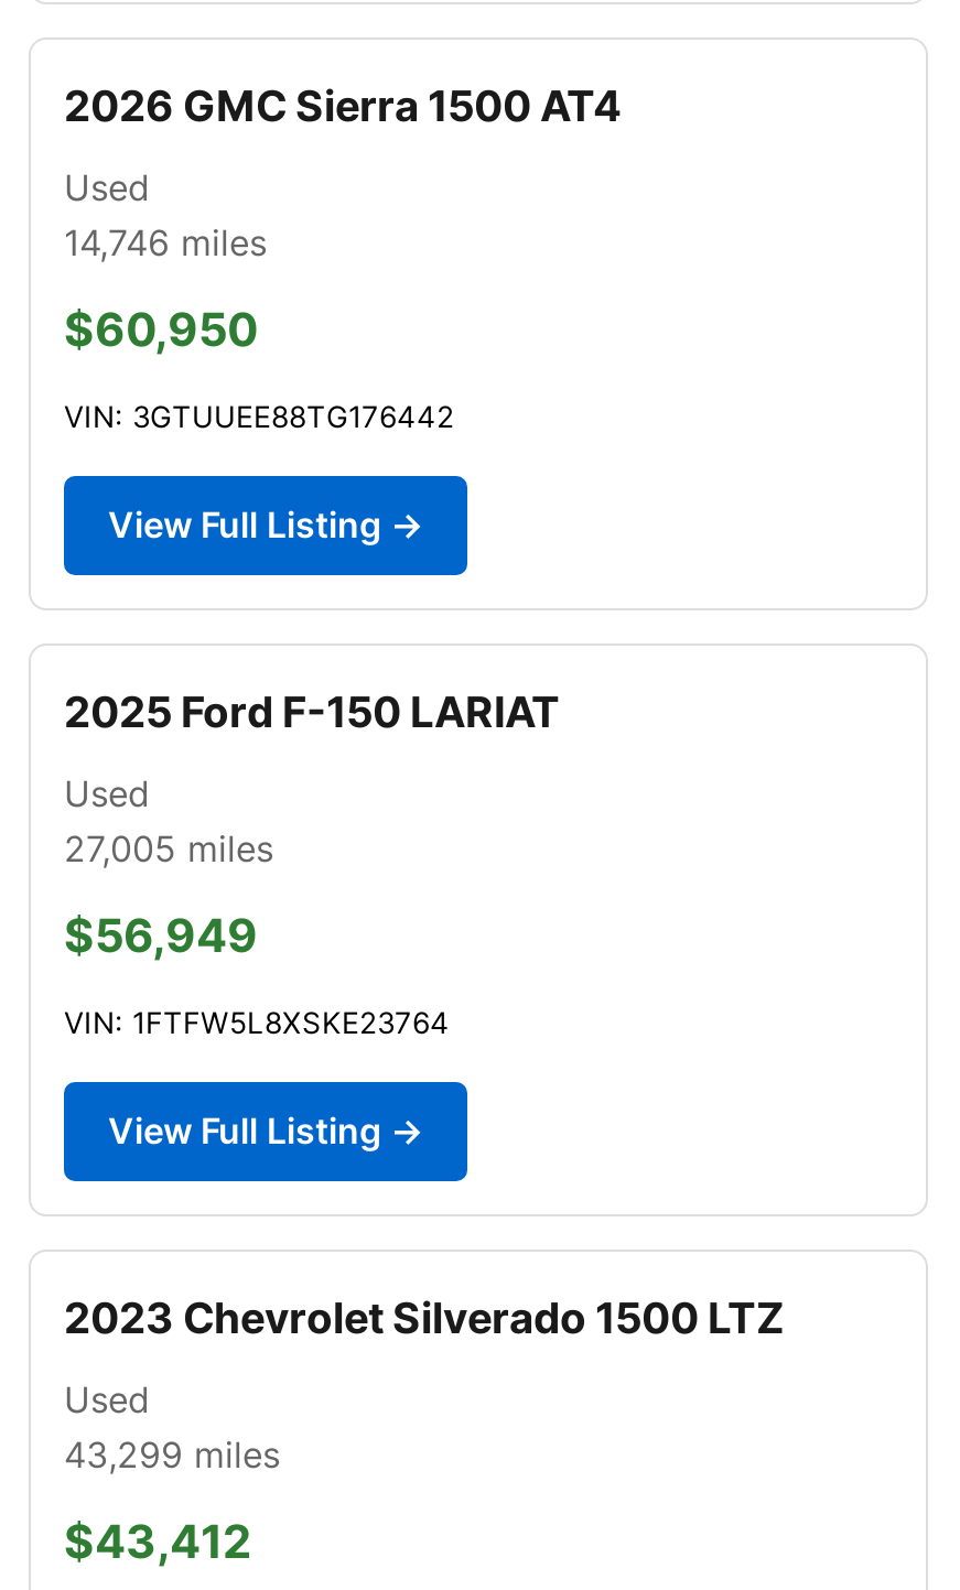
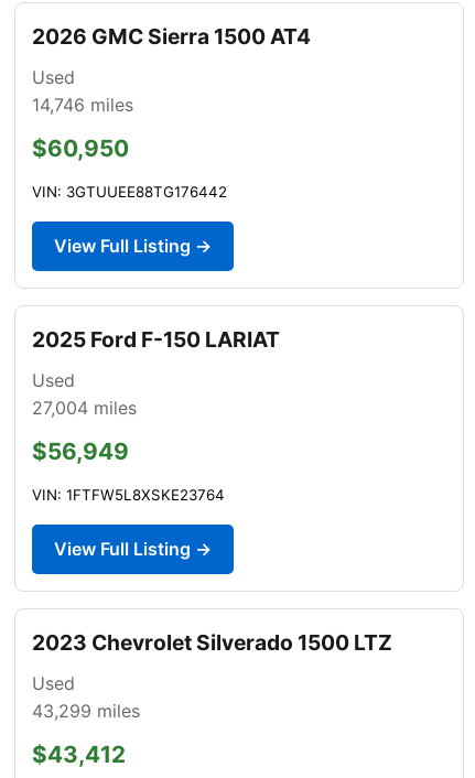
[64,826,273,870] 27,005 miles -> [32,397,137,419] 27,004 miles

